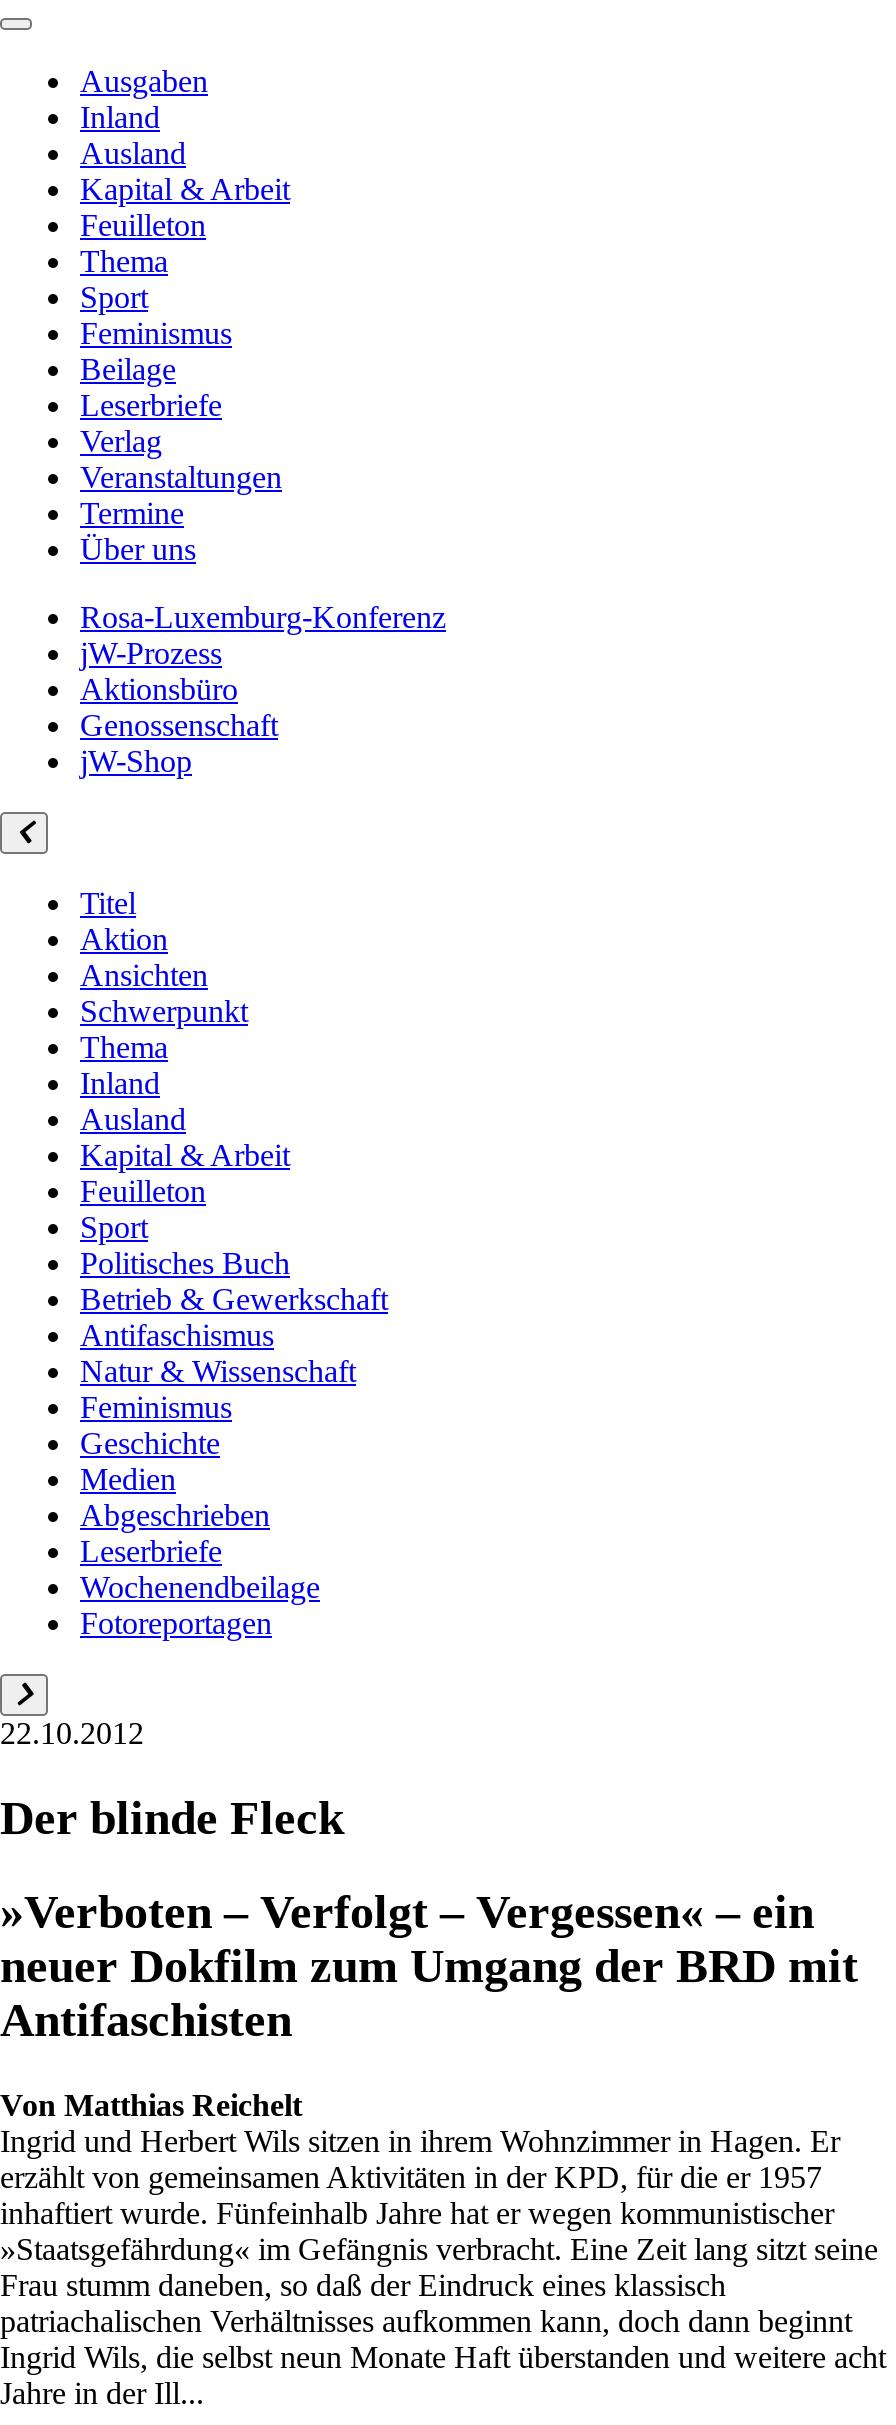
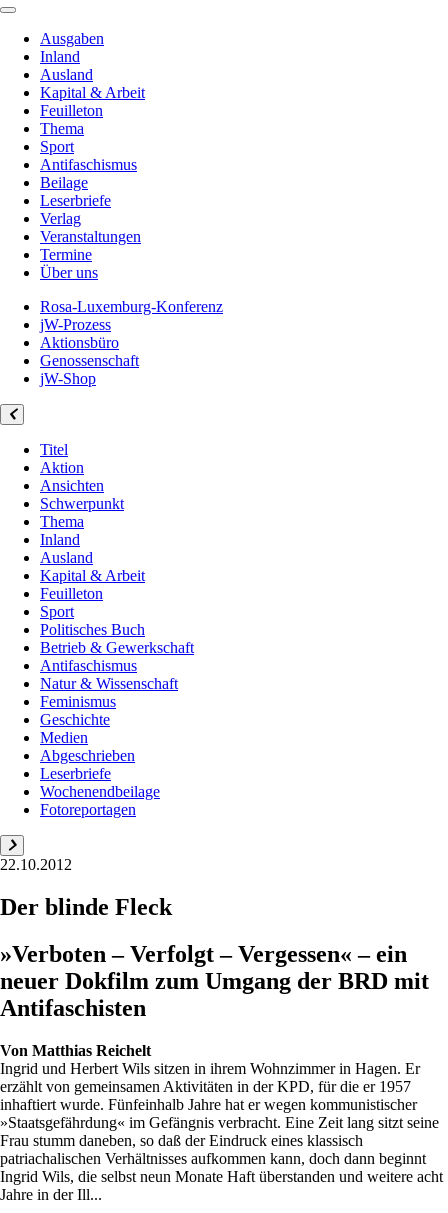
[80,316,232,350] Feminismus -> [40,156,137,173] Antifaschismus

